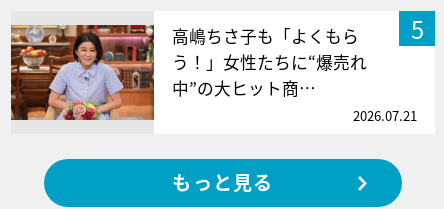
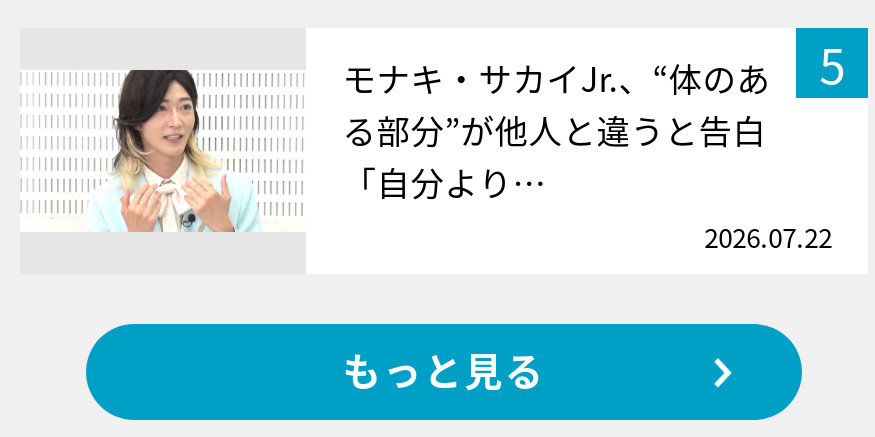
[10,24,417,125] [image] | 高嶋ちさ子も「よくもら | う！」女性たちに“爆売れ | 中”の大ヒット商… | 2026.07.21 -> [20,54,832,256] [image] | モナキ・サカイJr.、“体のあ | る部分”が他人と違うと告白 | 「自分より… | 2026.07.22

